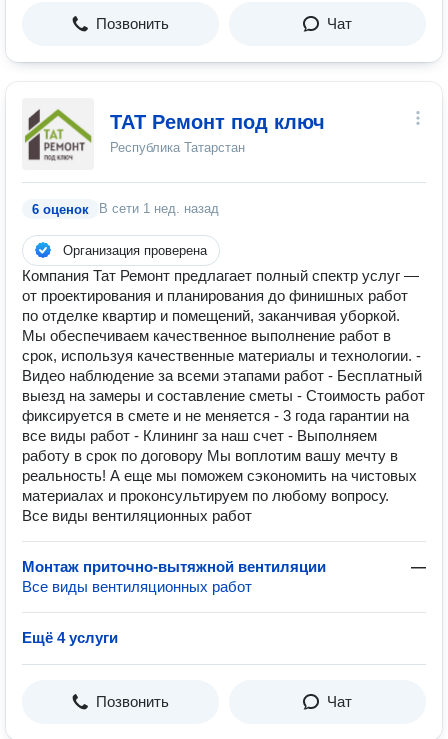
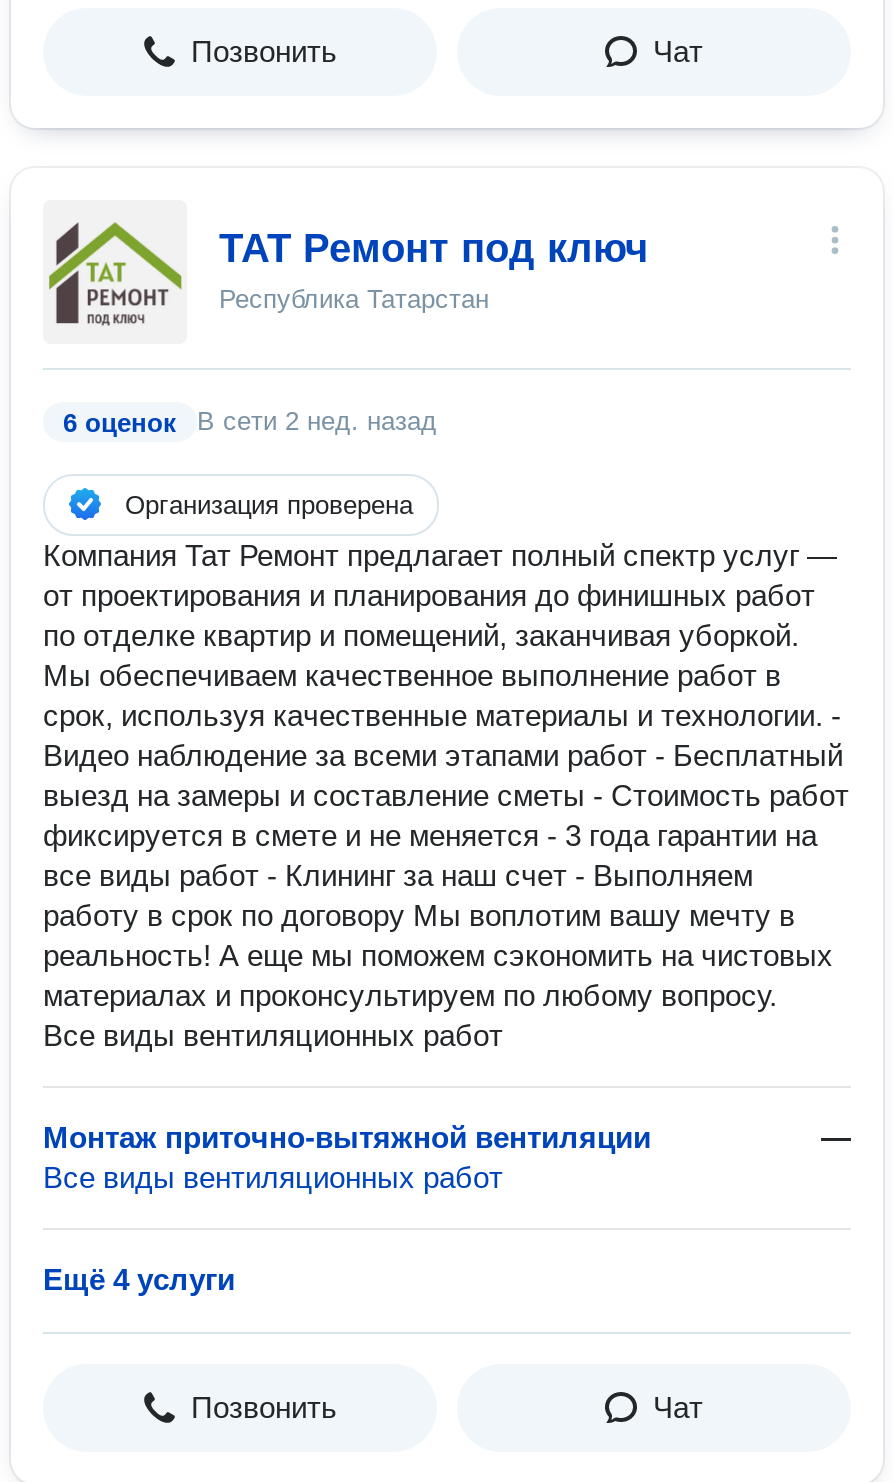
[99,201,219,216] В сети 1 нед. назад -> [197,406,437,436] В сети 2 нед. назад

